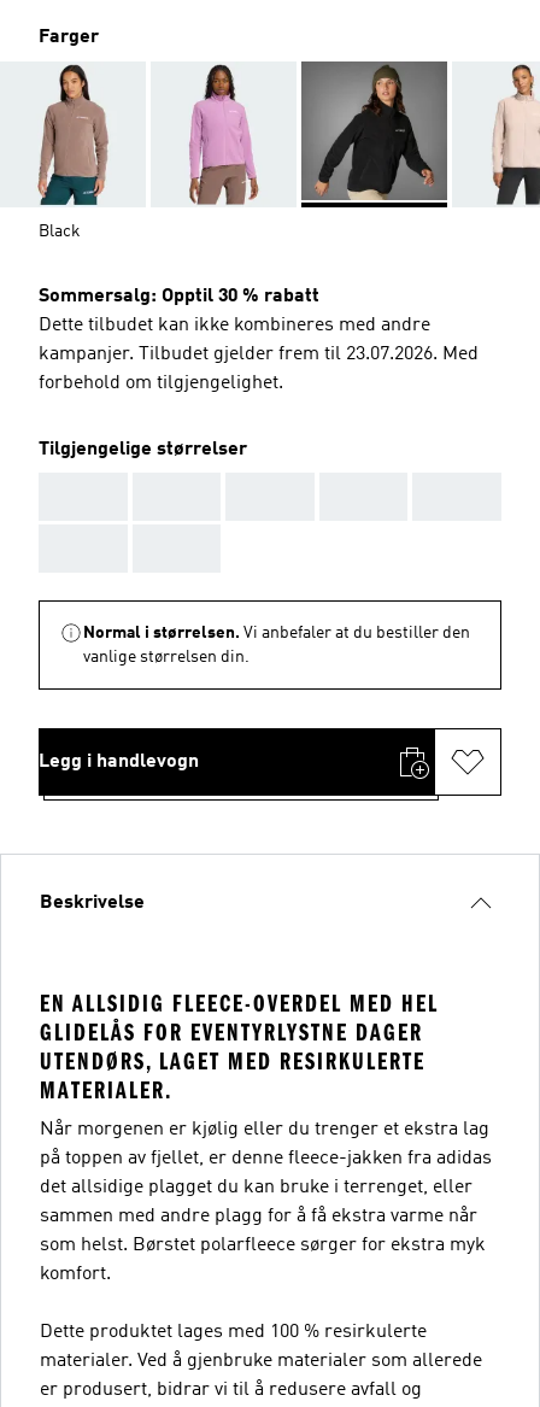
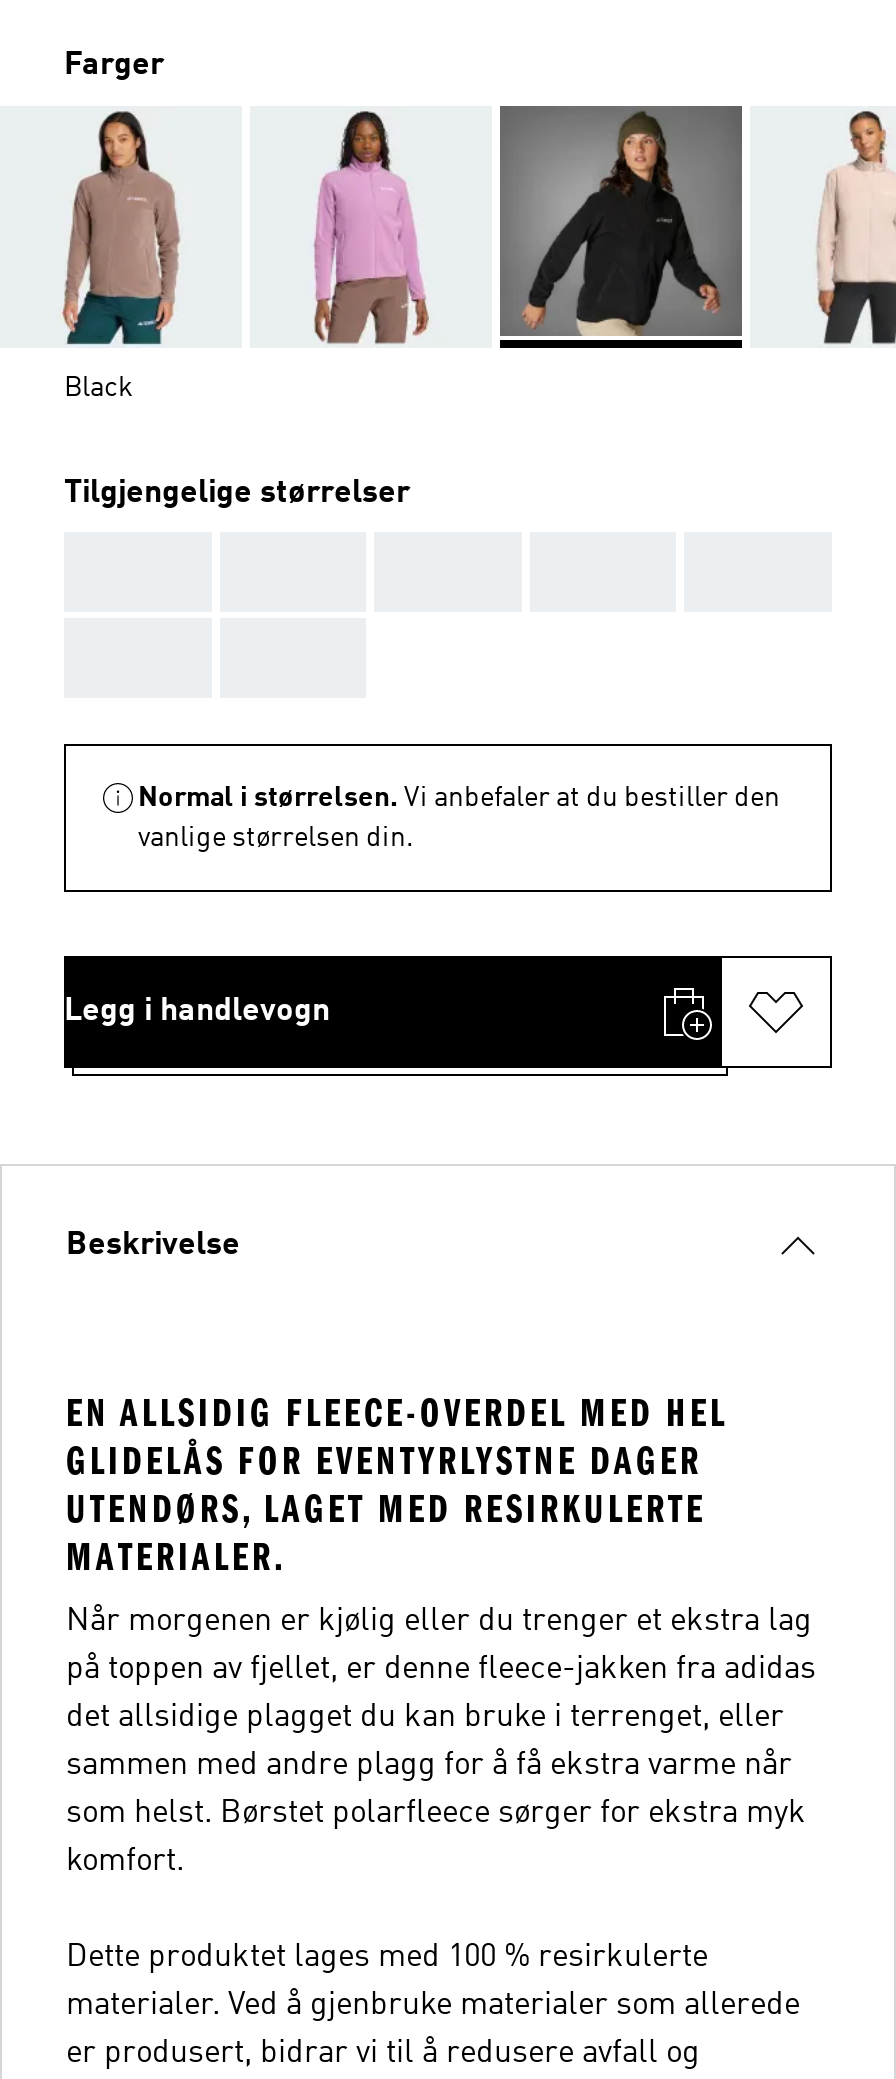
[39,287,479,393] Sommersalg: Opptil 30 % rabatt | Dette tilbudet kan ikke kombineres med andre | kampanjer. Tilbudet gjelder frem til 23.07.2026. Med | forbehold om tilgjengelighet. -> none

